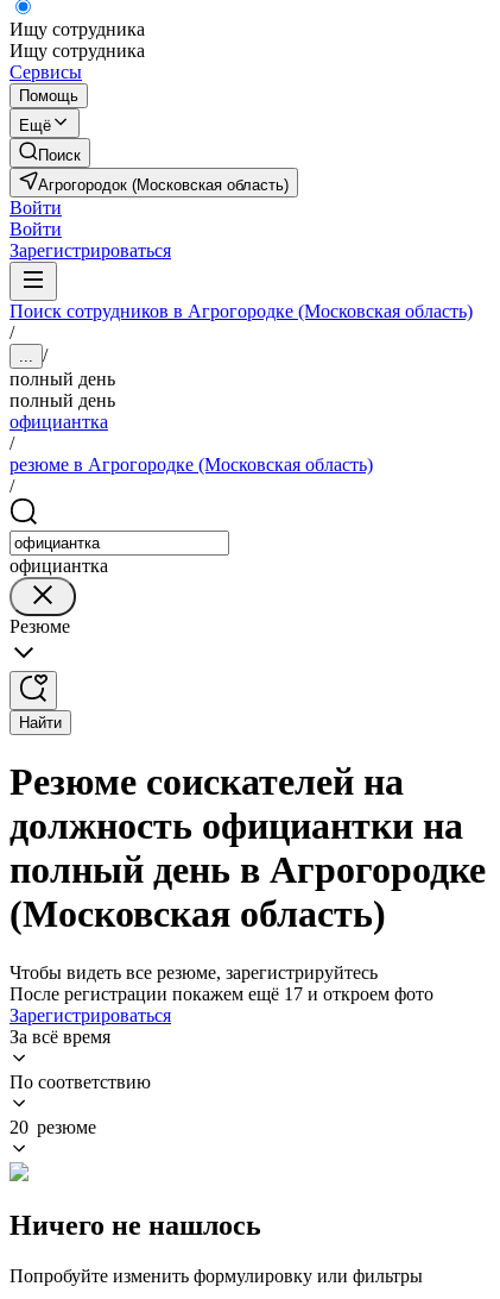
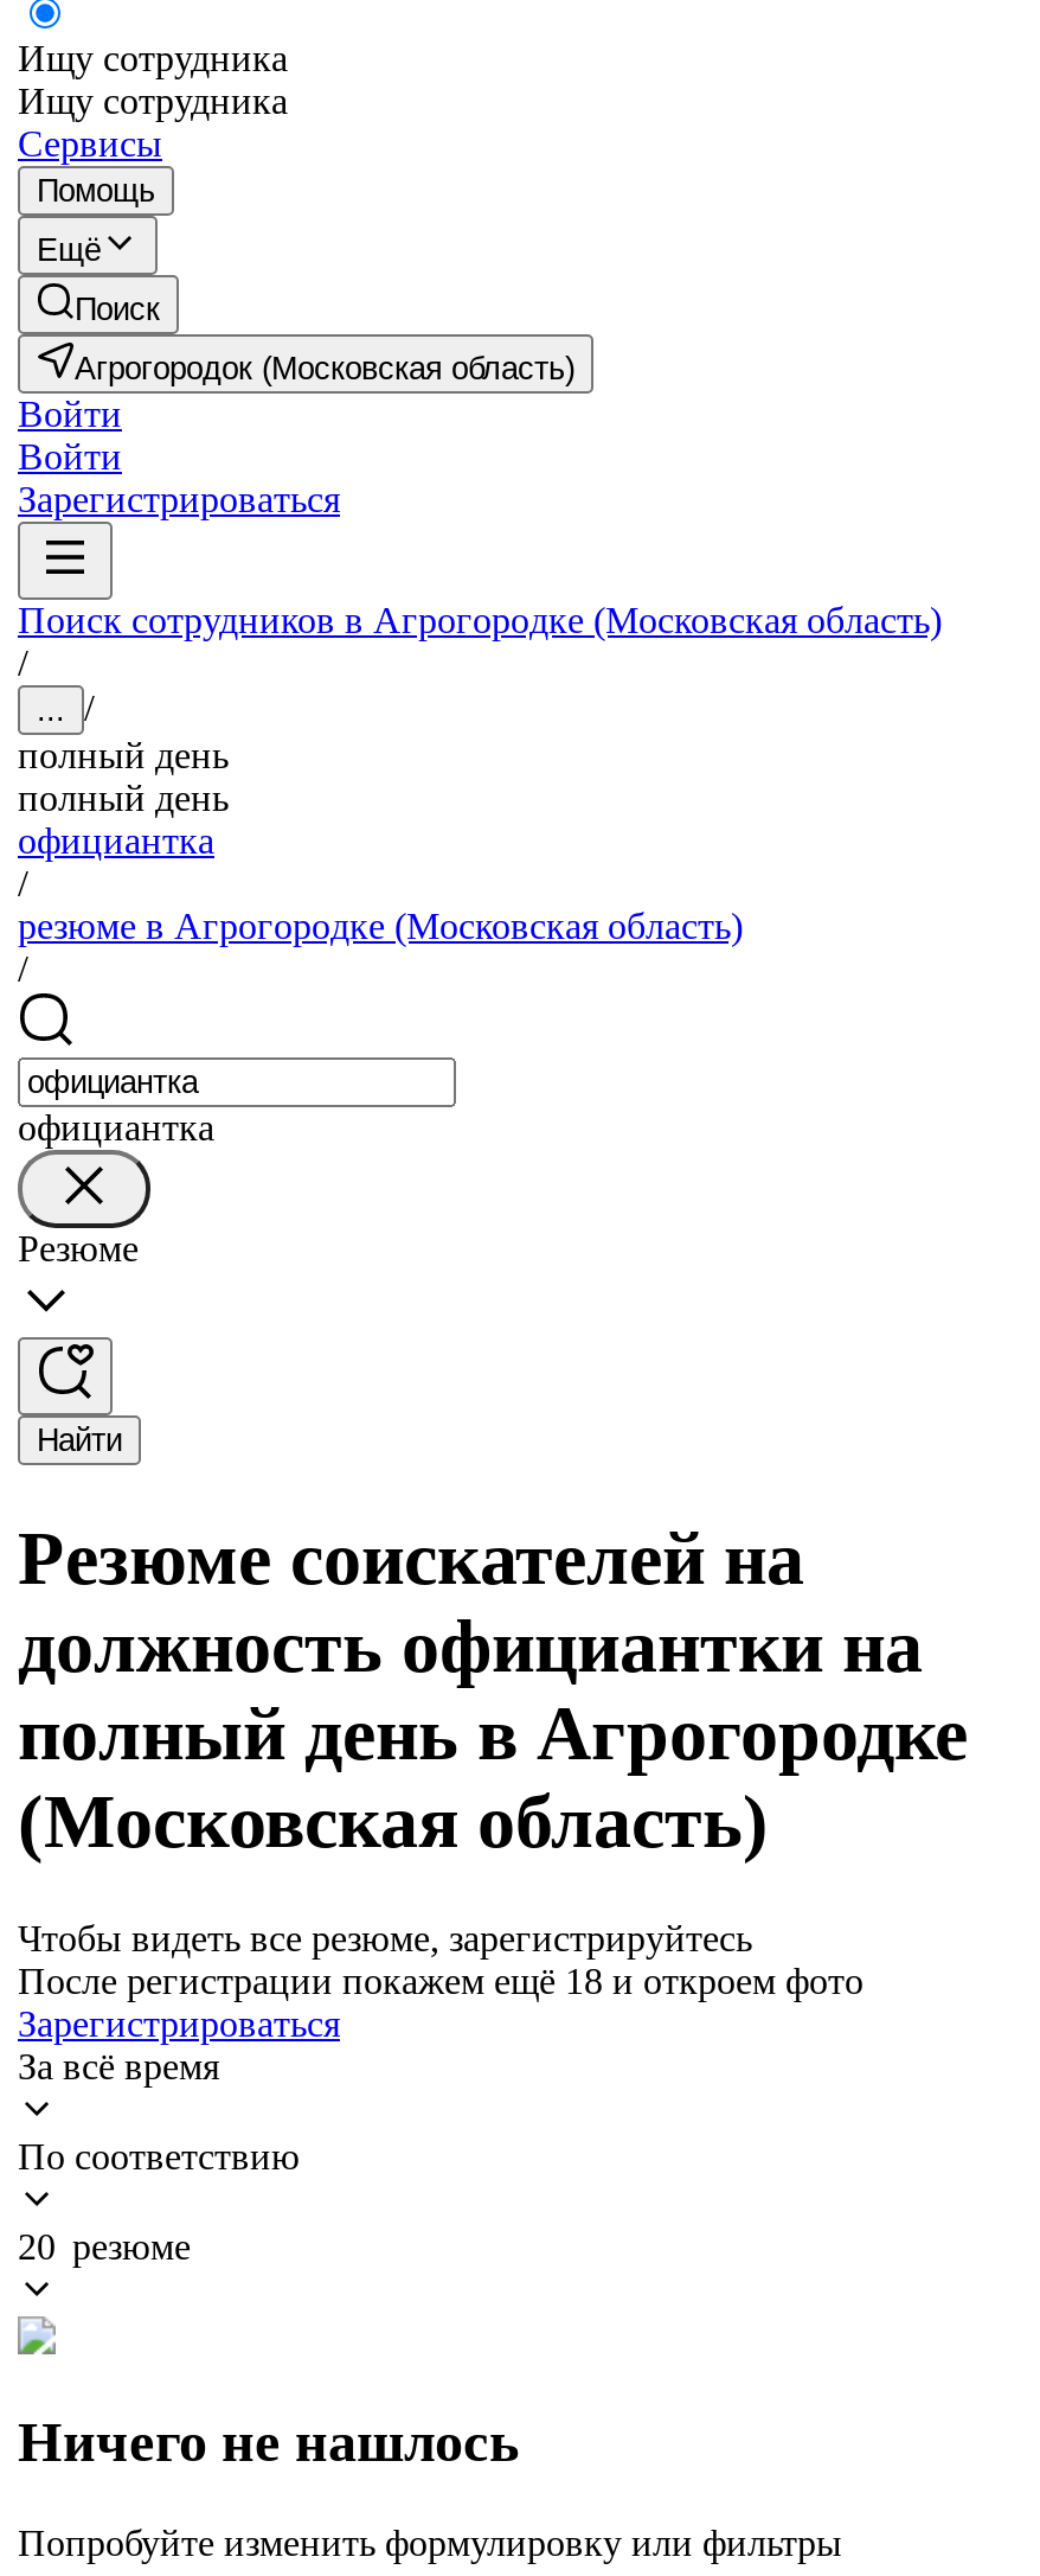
[10,984,433,1004] После регистрации покажем ещё 17 и откроем фото -> [18,1961,864,2001] После регистрации покажем ещё 18 и откроем фото

